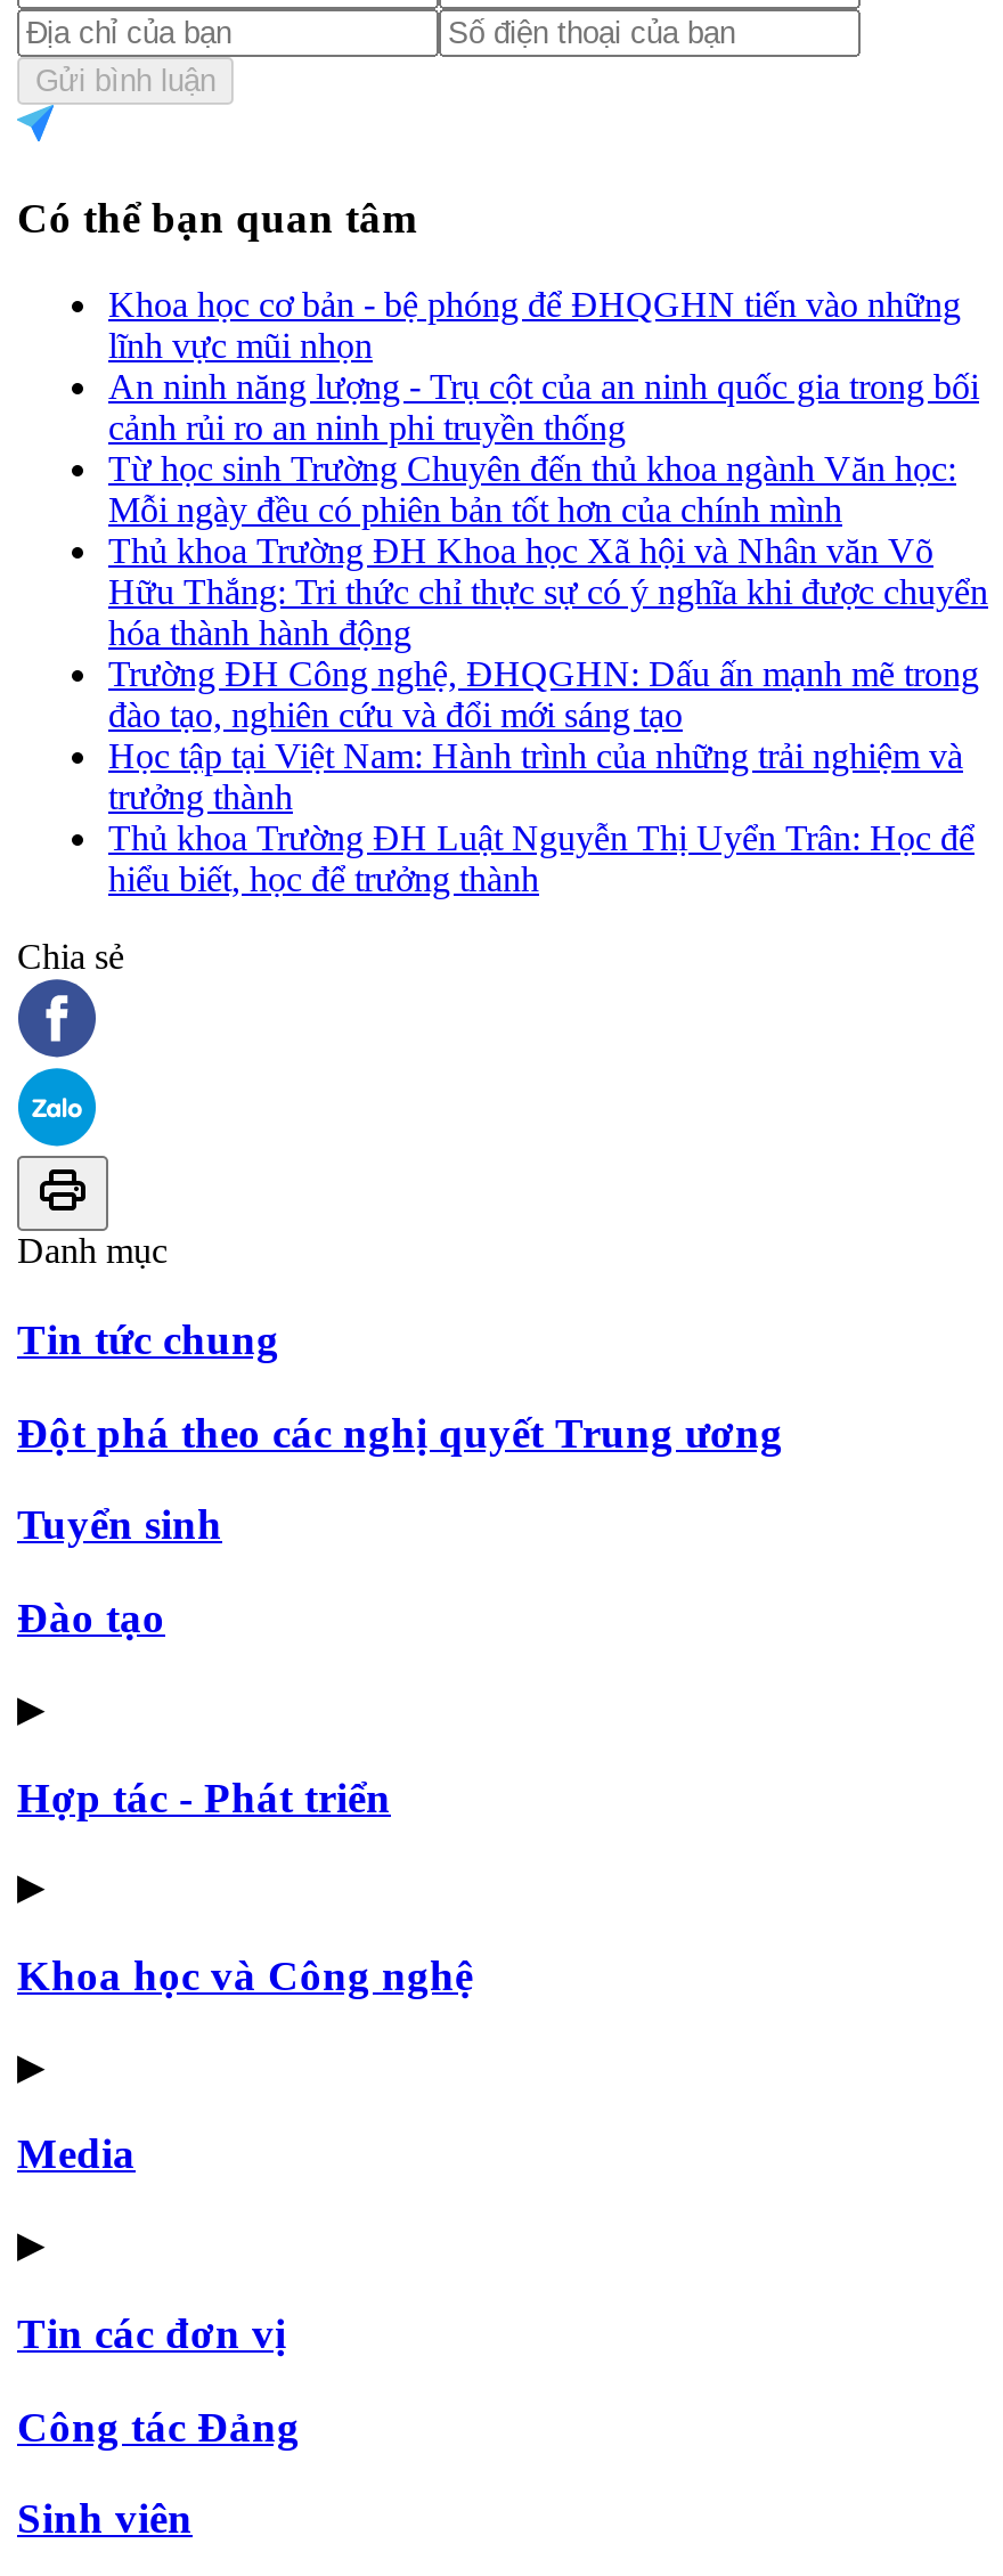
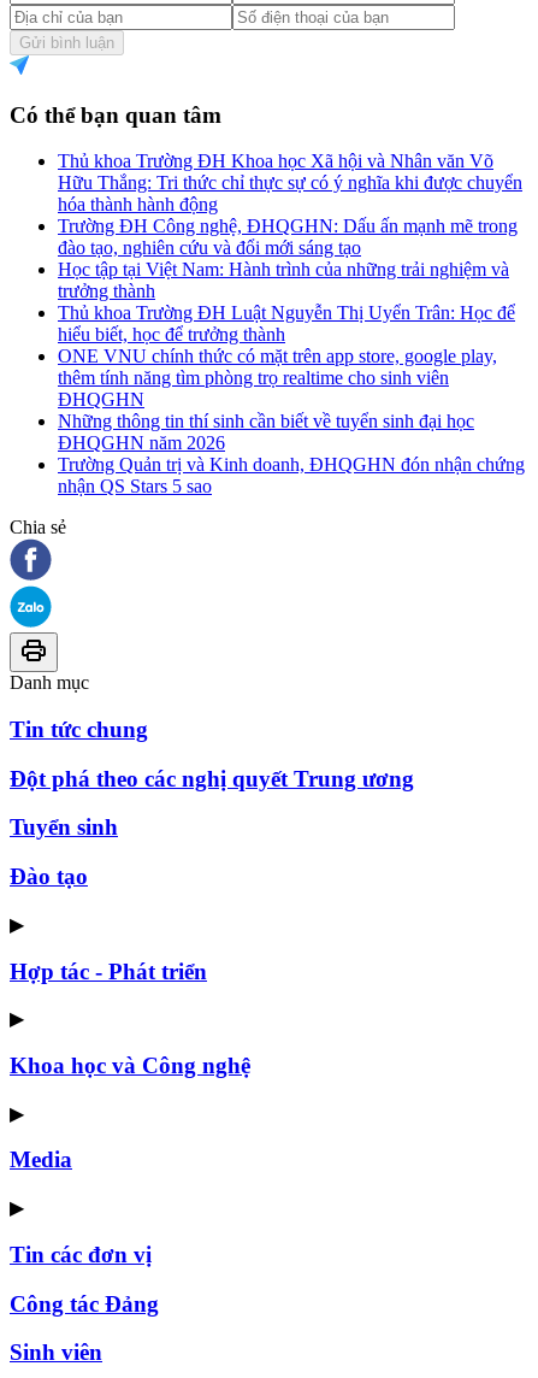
[108,285,979,529] Khoa học cơ bản - bệ phóng để ĐHQGHN tiến vào những | lĩnh vực mũi nhọn | An ninh năng lượng - Trụ cột của an ninh quốc gia trong bối | cảnh rủi ro an ninh phi truyền thống | Từ học sinh Trường Chuyên đến thủ khoa ngành Văn học: | Mỗi ngày đều có phiên bản tốt hơn của chính mình -> none
moved [108,532,988,899] -> [58,151,522,345]: Thủ khoa Trường ĐH Khoa học Xã hội và Nhân văn Võ | Hữu Thắng: Tri thức chỉ thực sự có ý nghĩa khi được chuyển | hóa thành hành động | ... | Thủ khoa Trường ĐH Luật Nguyễn Thị Uyển Trân: Học để | hiểu biết, học để trưởng thành
none -> [58,346,525,497] ONE VNU chính thức có mặt trên app store, google play, | thêm tính năng tìm phòng trọ realtime cho sinh viên | ĐHQGHN | Những thông tin thí sinh cần biết về tuyển sinh đại học | ĐHQGHN năm 2026 | Trường Quản trị và Kinh doanh, ĐHQGHN đón nhận chứng | nhận QS Stars 5 sao

